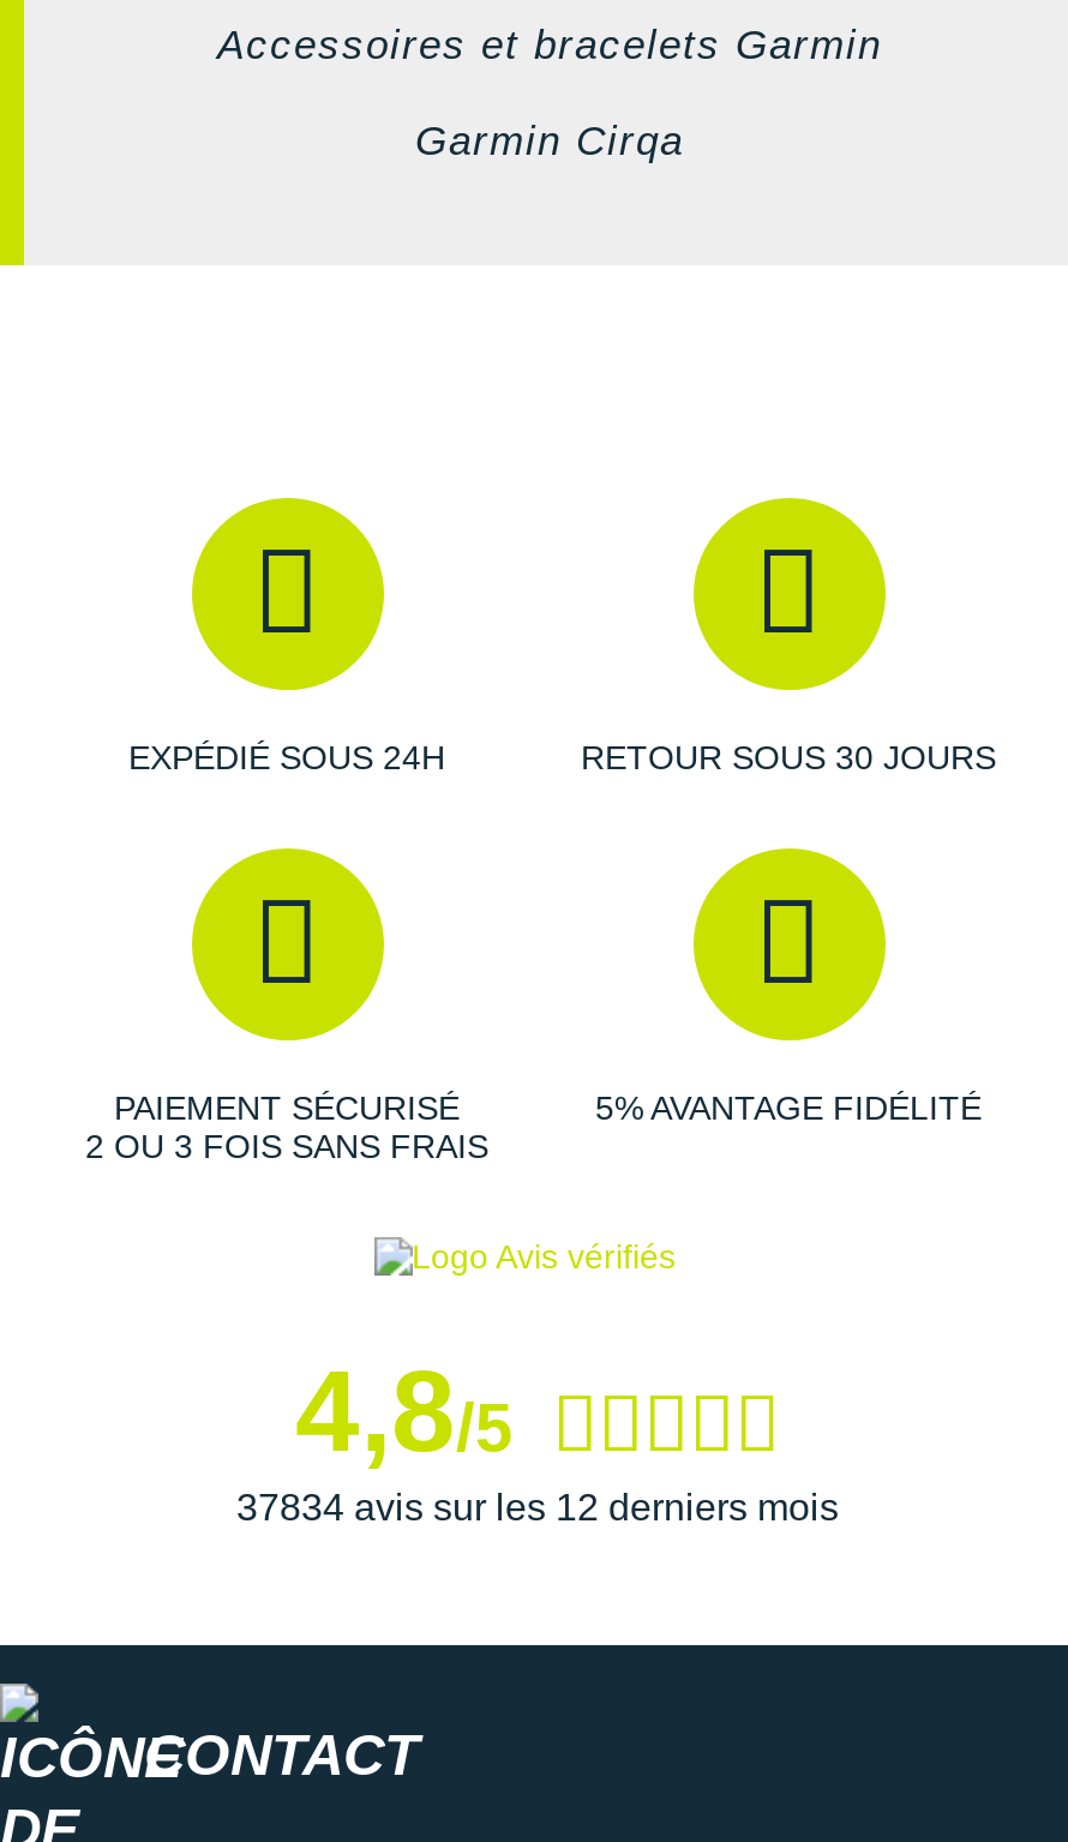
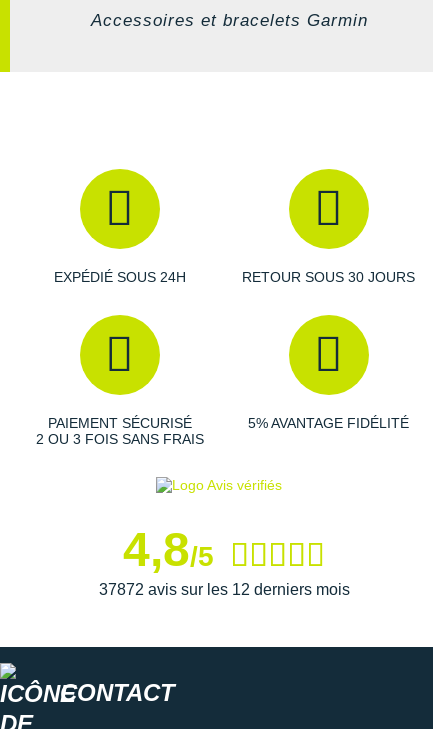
[415,119,684,165] Garmin Cirqa -> none
[236,1487,839,1528] 37834 avis sur les 12 derniers mois -> [98,581,349,598] 37872 avis sur les 12 derniers mois

